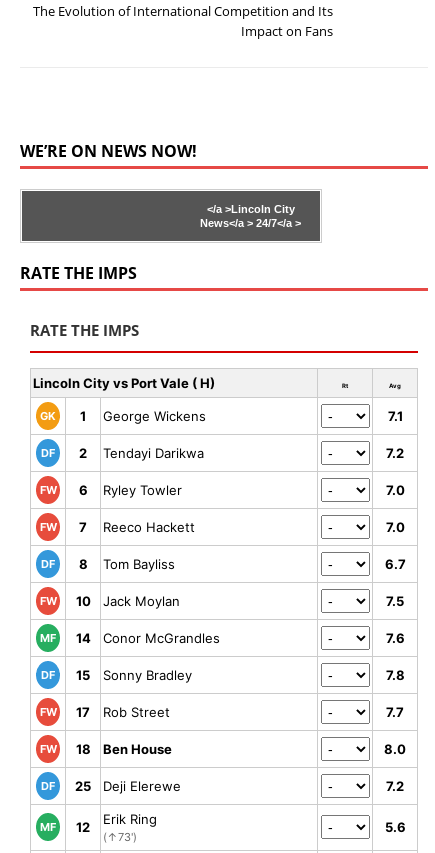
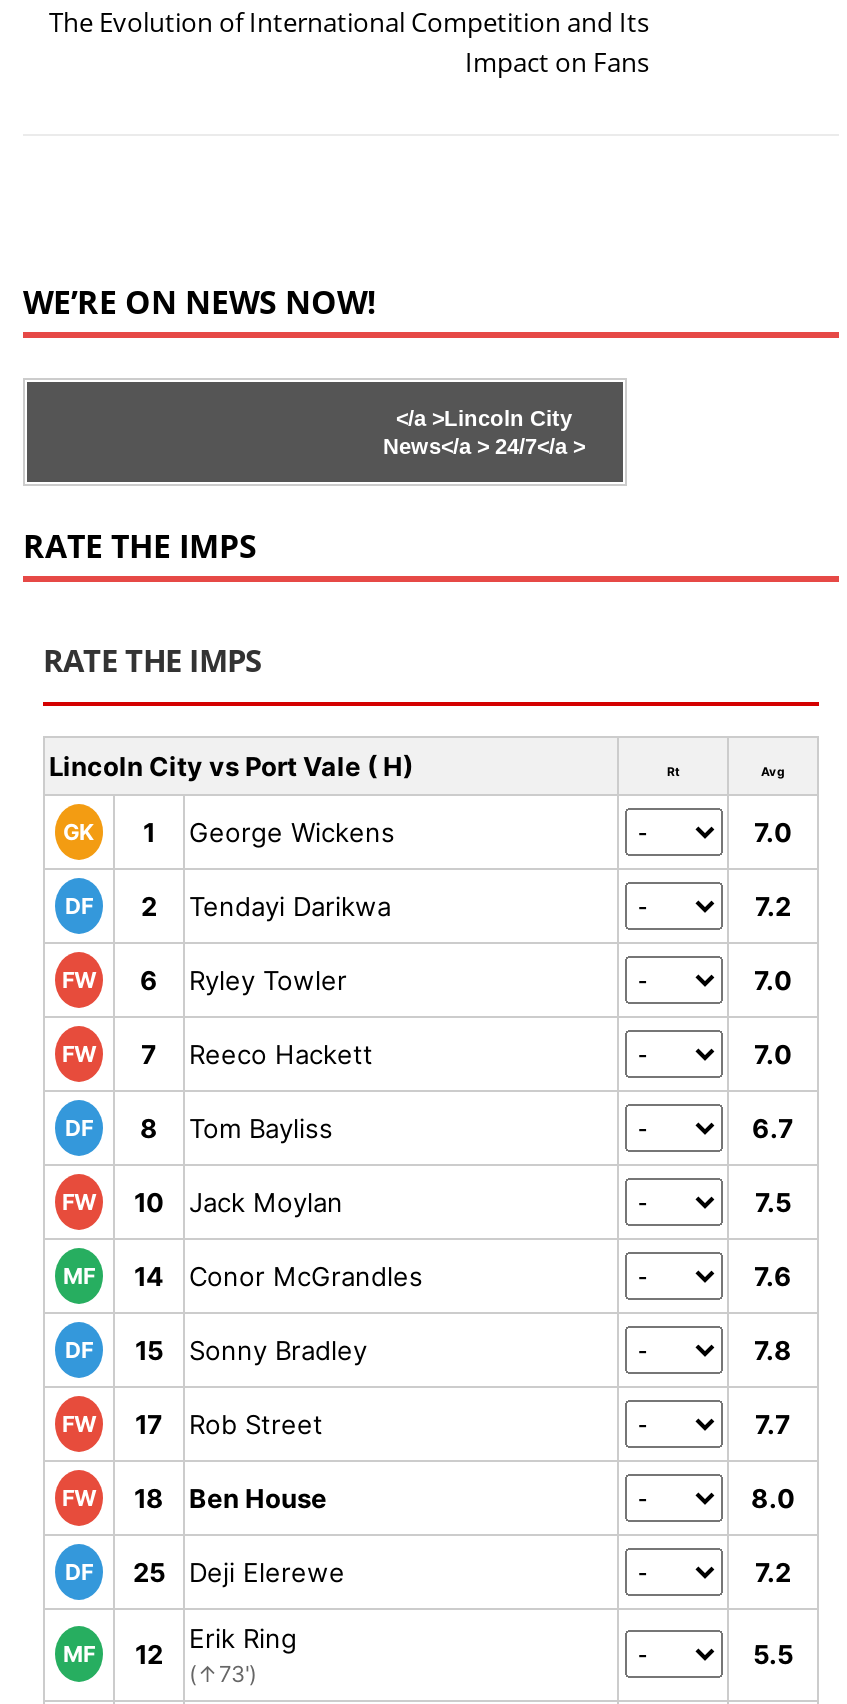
[387,408,402,424] 7.1 -> [754,817,792,849] 7.0
[384,819,405,835] 5.6 -> [753,1639,793,1671] 5.5

